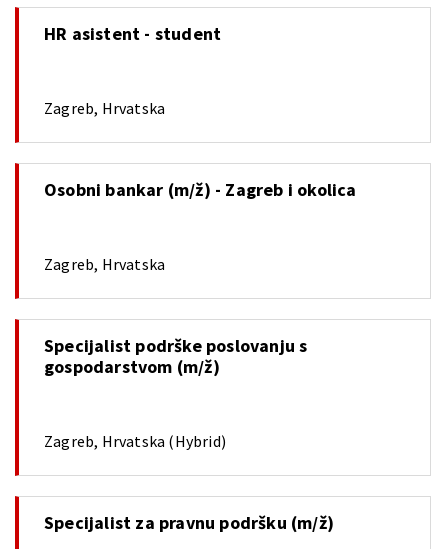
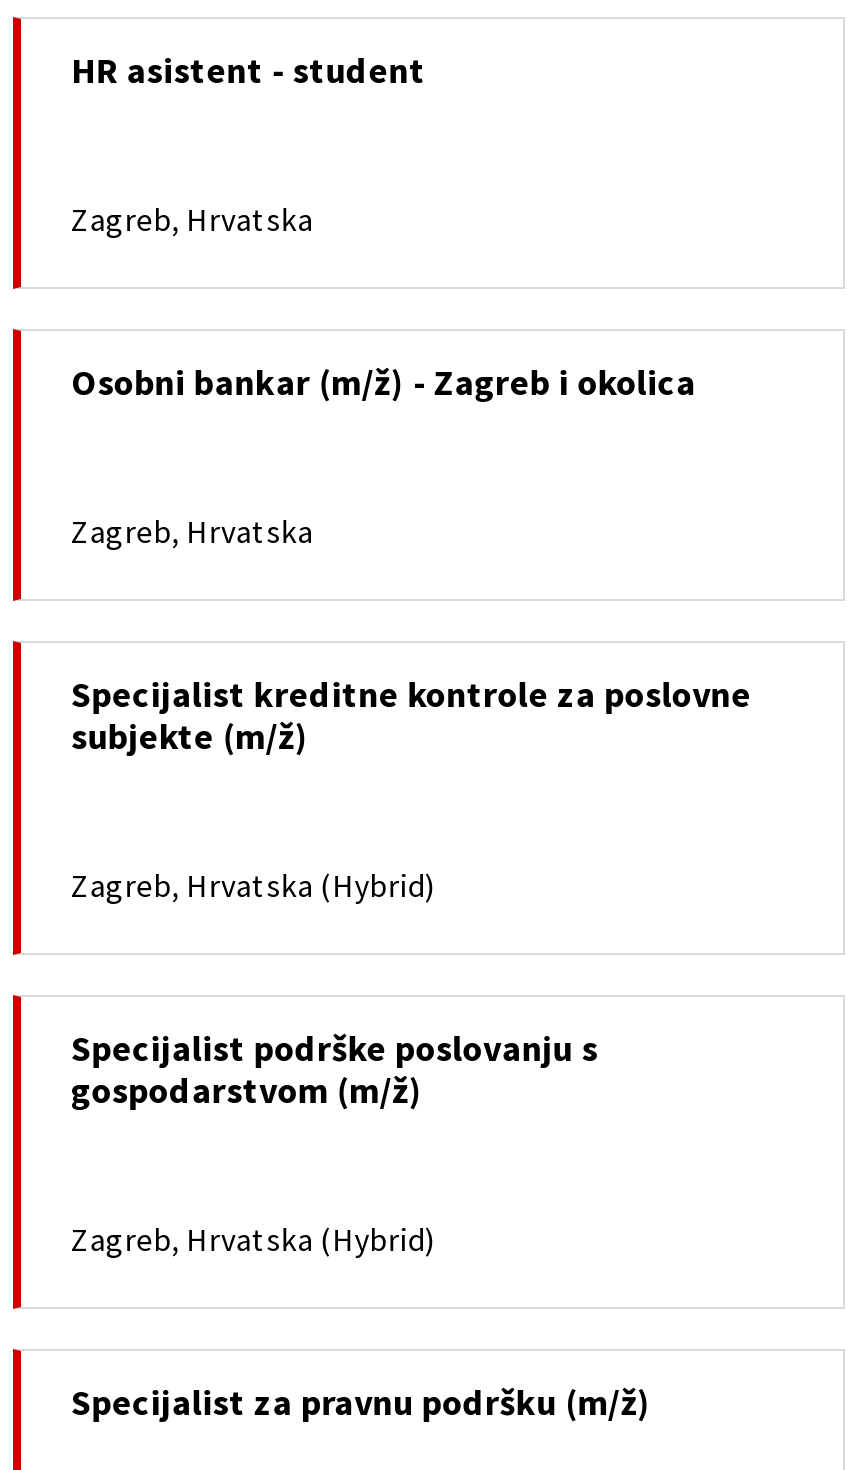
none -> [71,671,751,905] Specijalist kreditne kontrole za poslovne | subjekte (m/ž) | Zagreb, Hrvatska (Hybrid)

